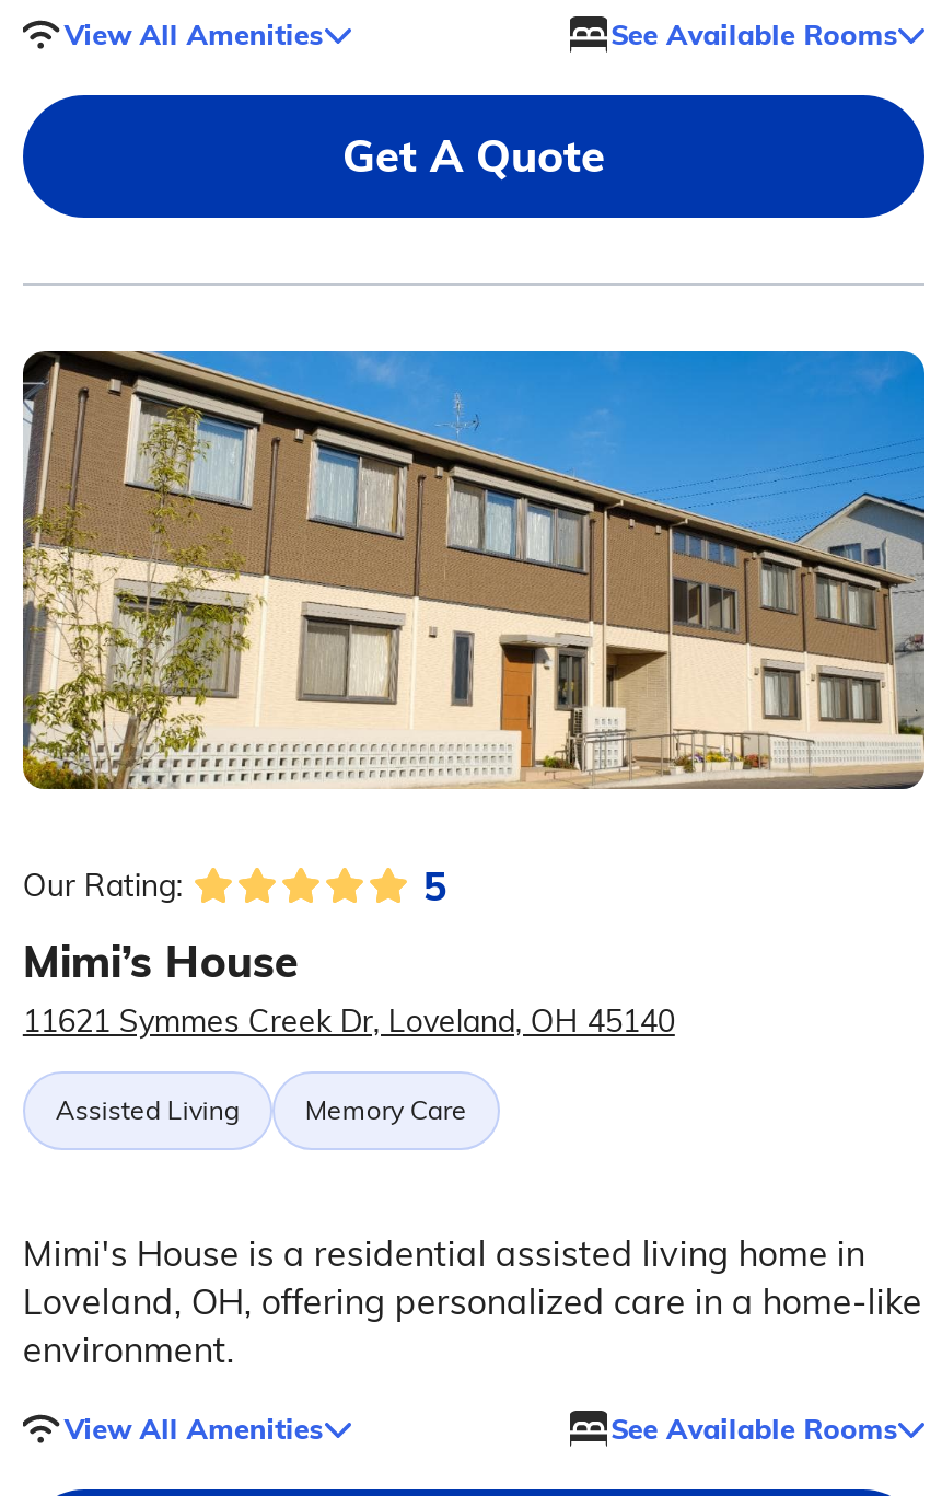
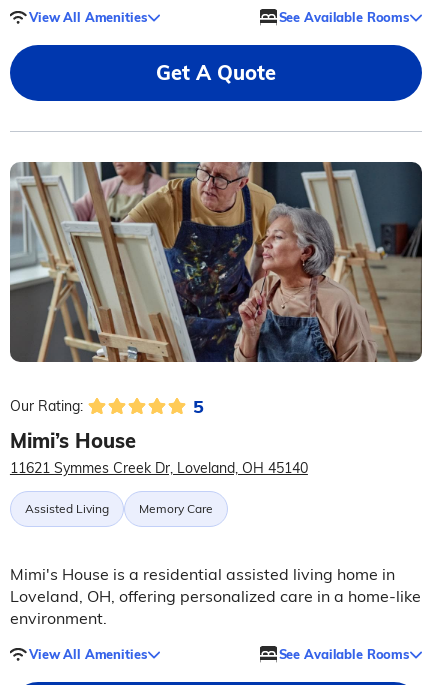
[21,349,927,791] [image] -> [10,161,423,363] [image]

